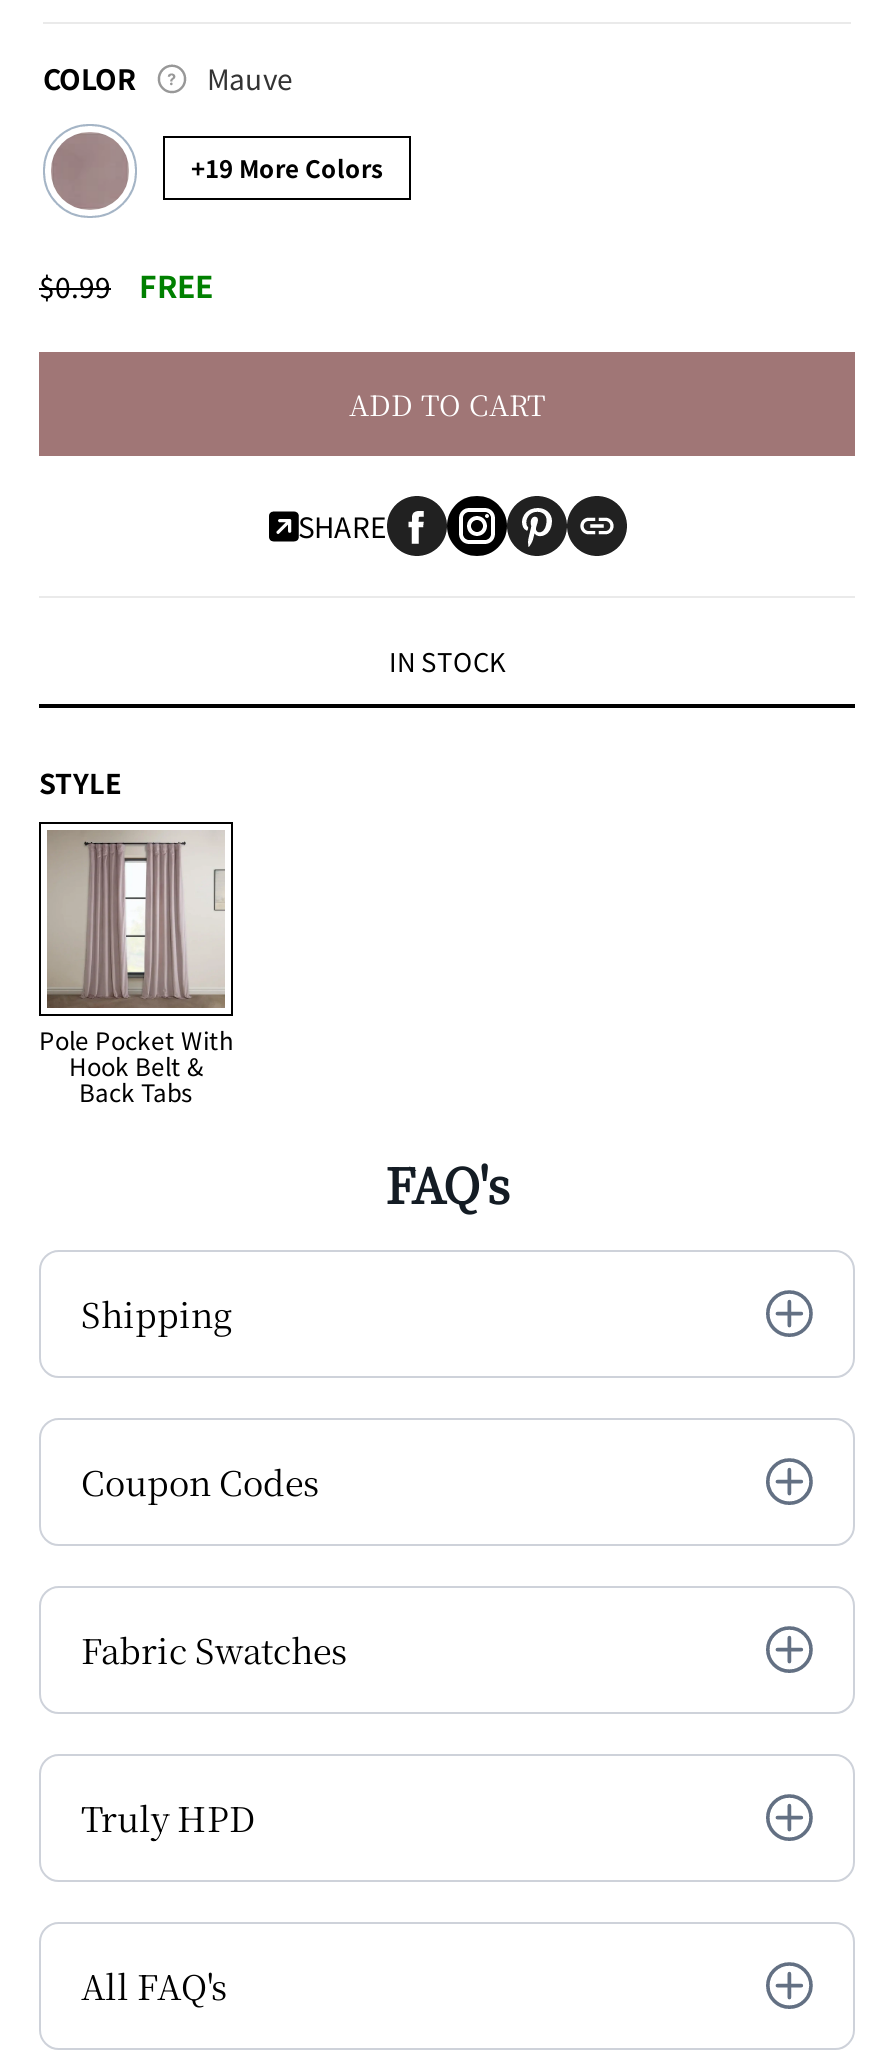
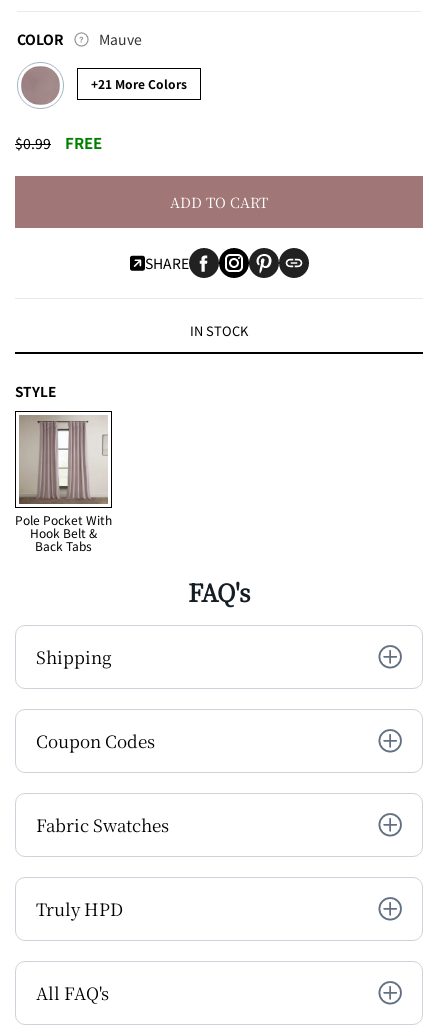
[191,150,383,184] +19 More Colors -> [91,75,187,92] +21 More Colors

